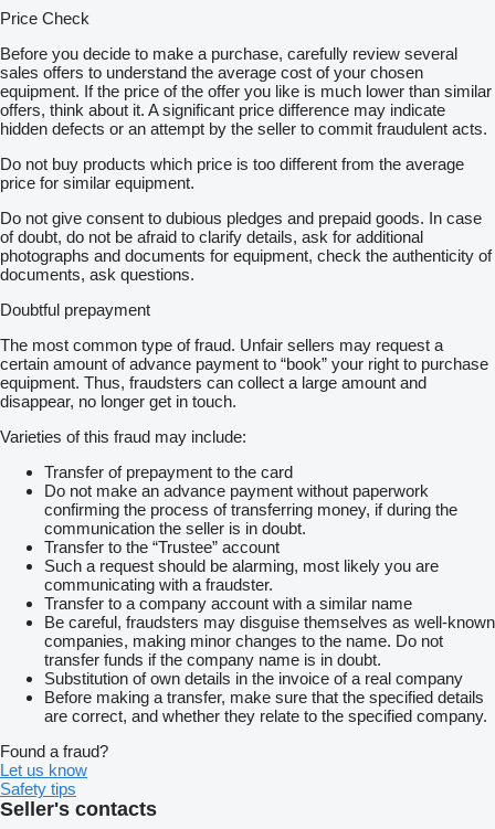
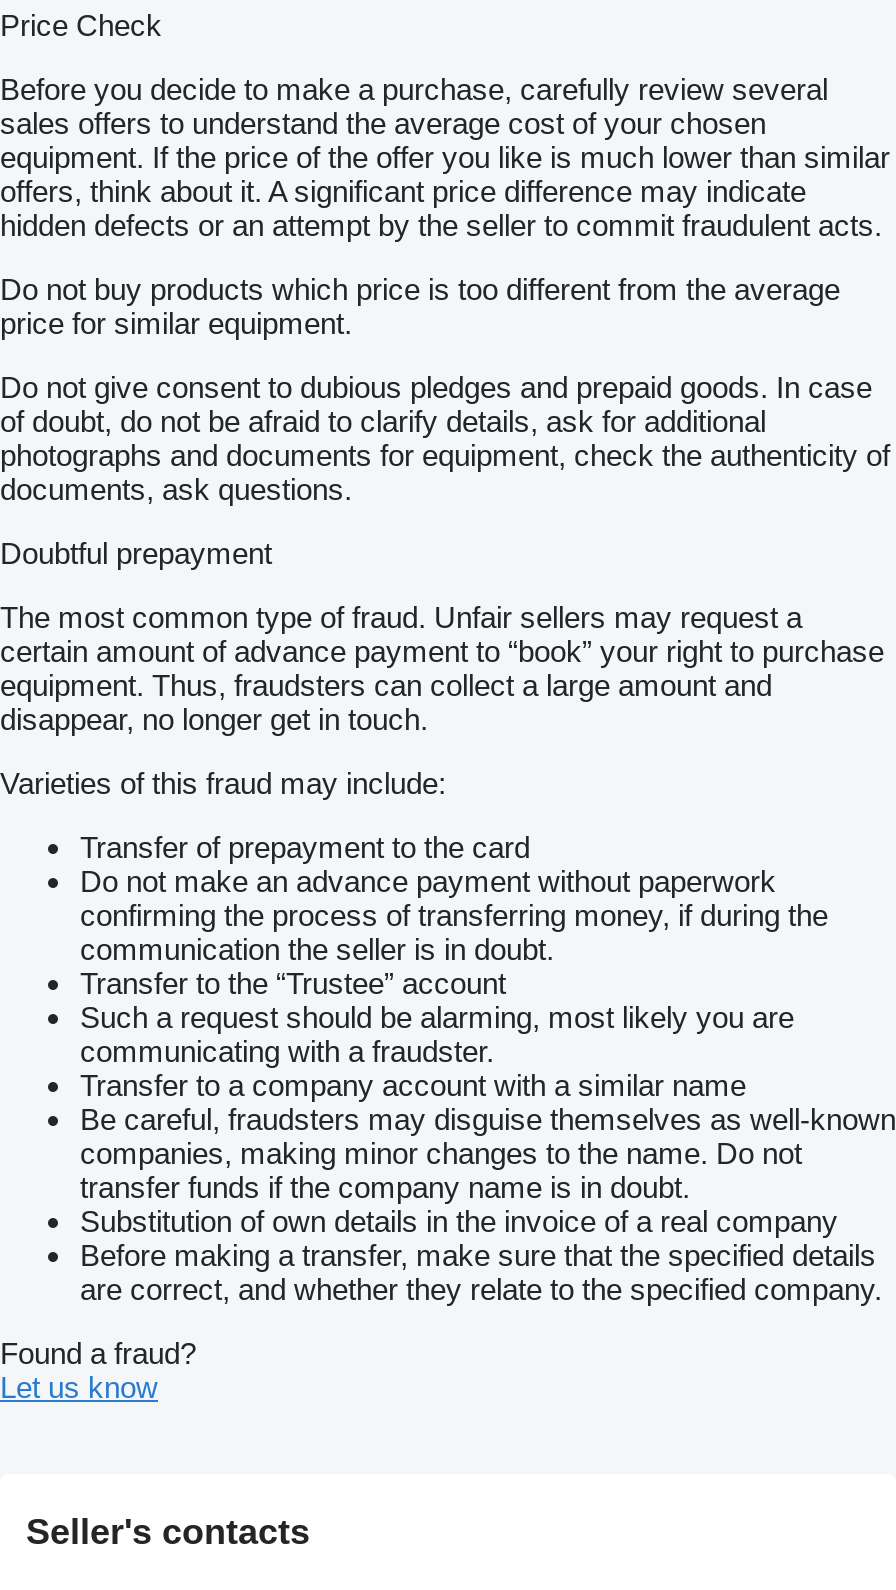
[0,779,76,798] Safety tips -> none

